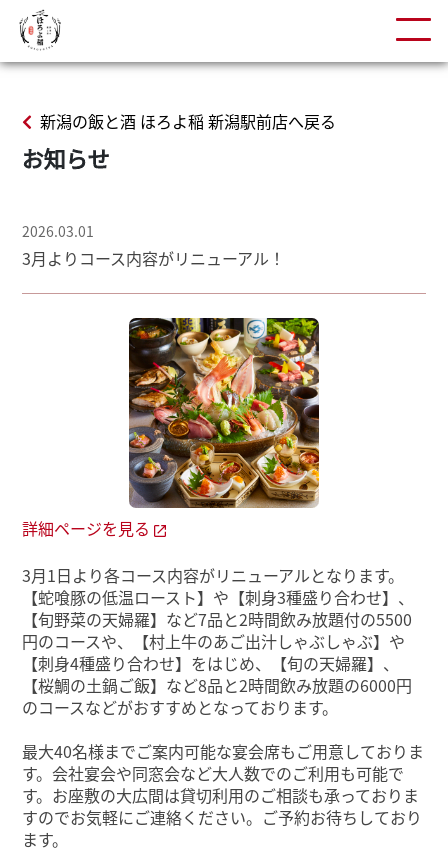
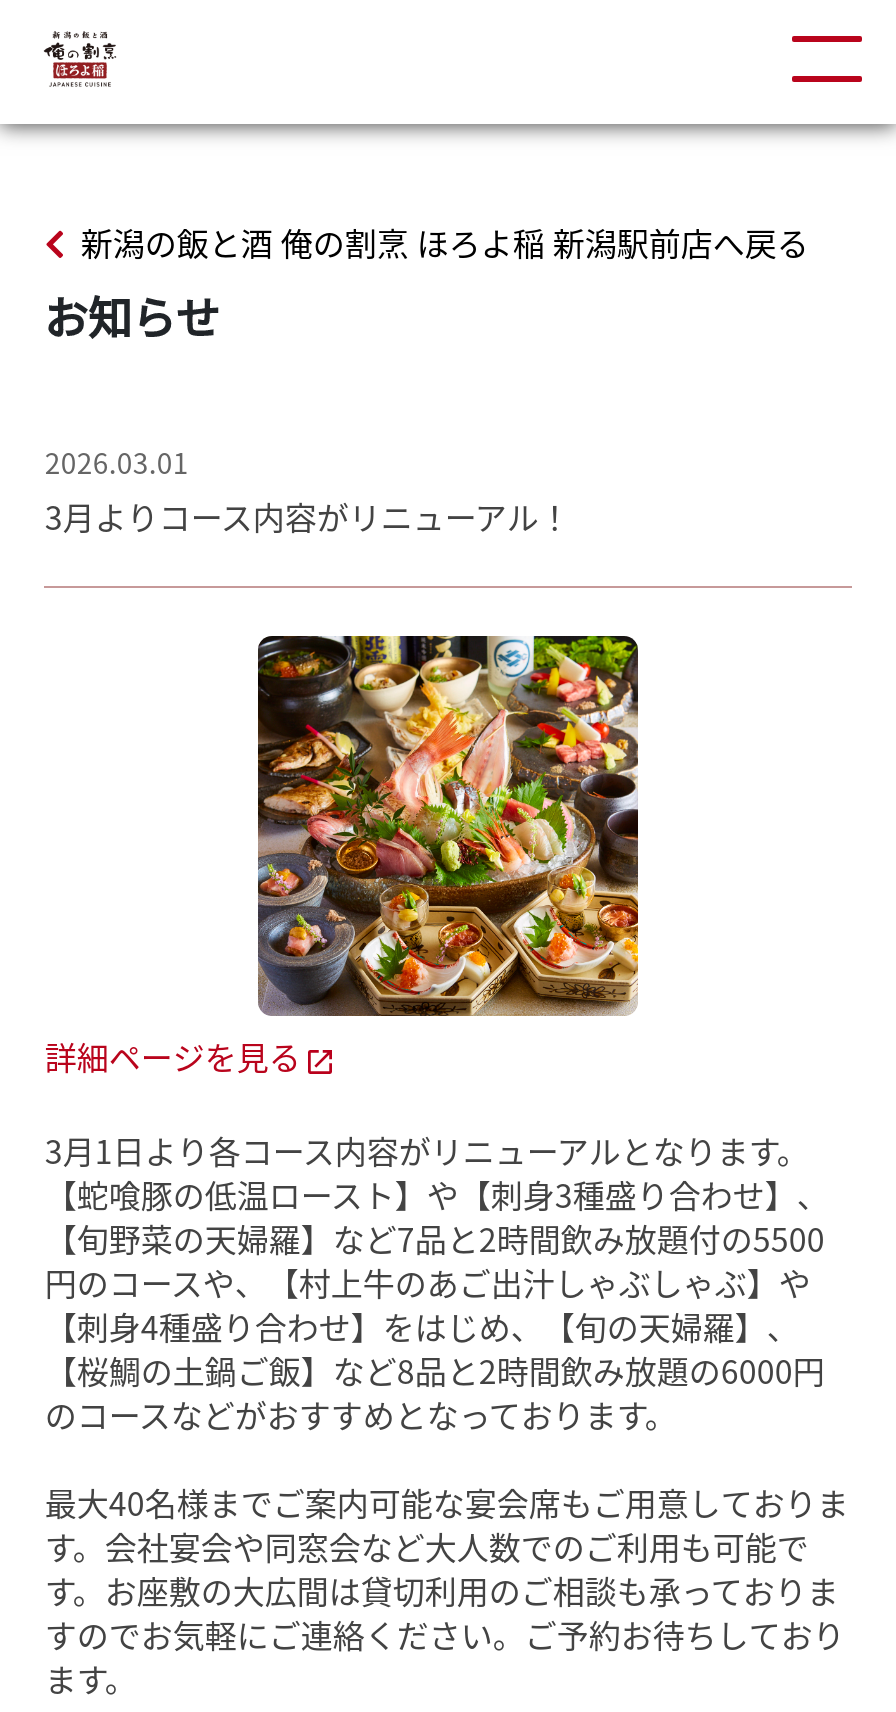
[19,9,61,50] [image] -> [40,22,120,90] [image]
[40,109,336,133] 新潟の飯と酒 ほろよ稲 新潟駅前店へ戻る -> [81,218,809,266] 新潟の飯と酒 俺の割烹 ほろよ稲 新潟駅前店へ戻る

